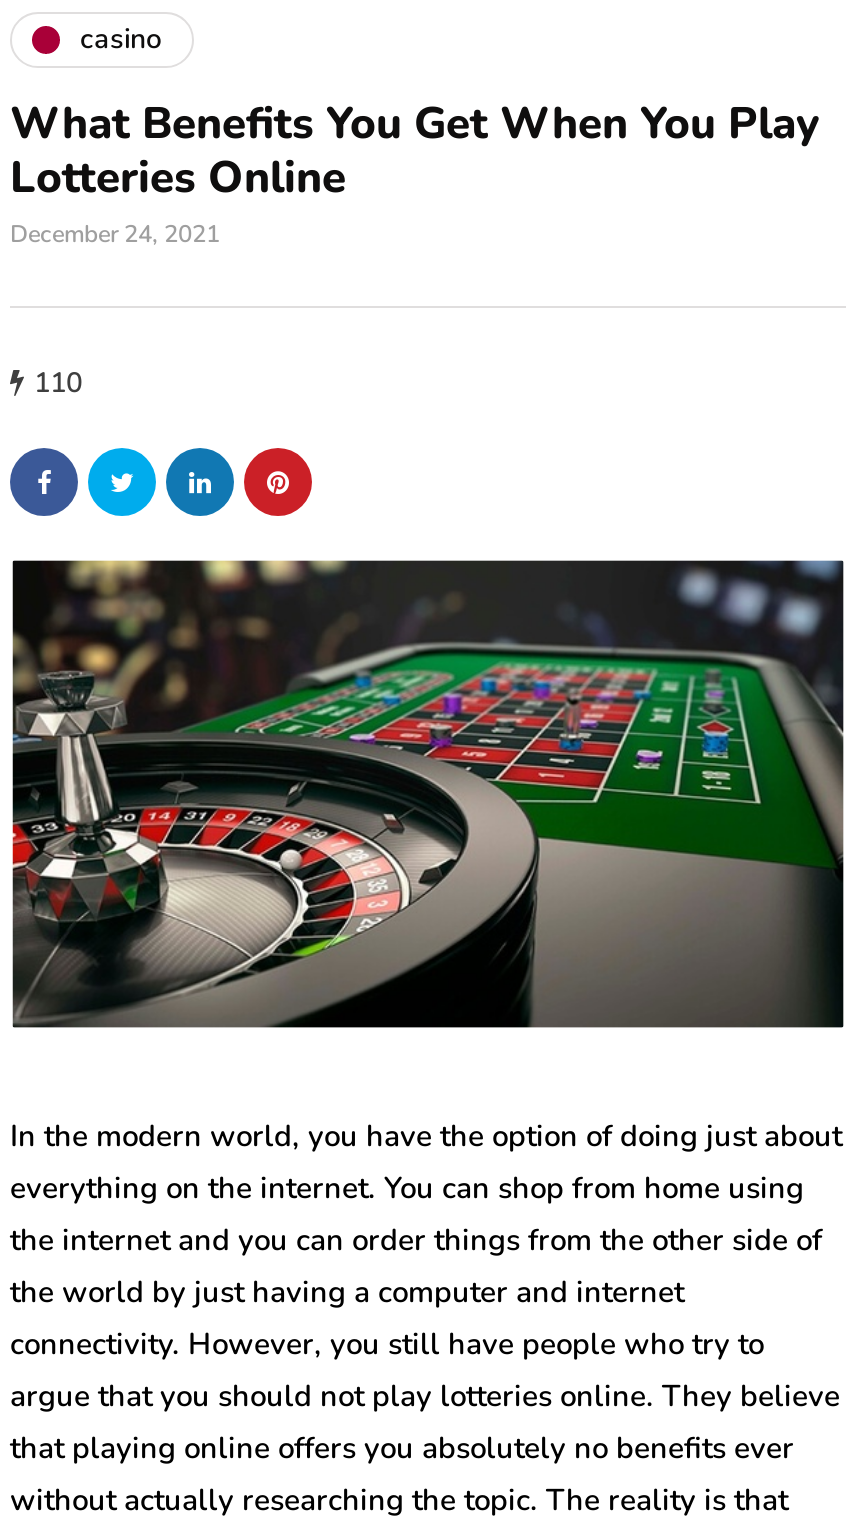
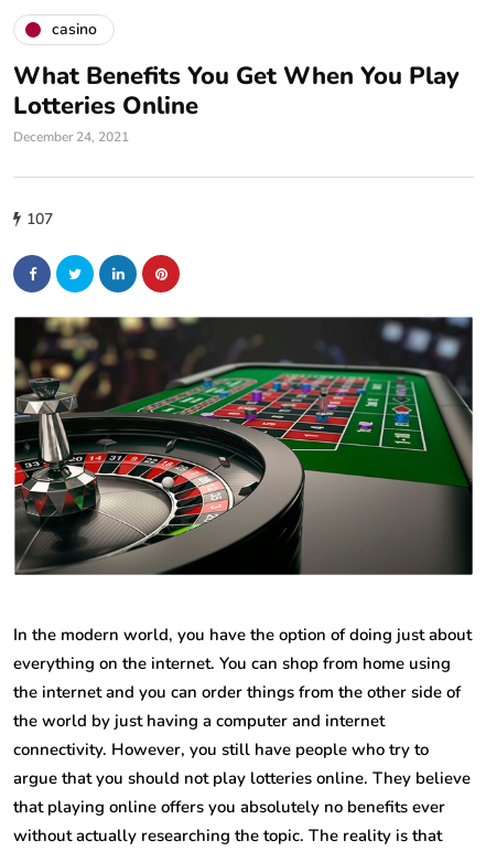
[34,363,82,401] 110 -> [26,208,53,229] 107

